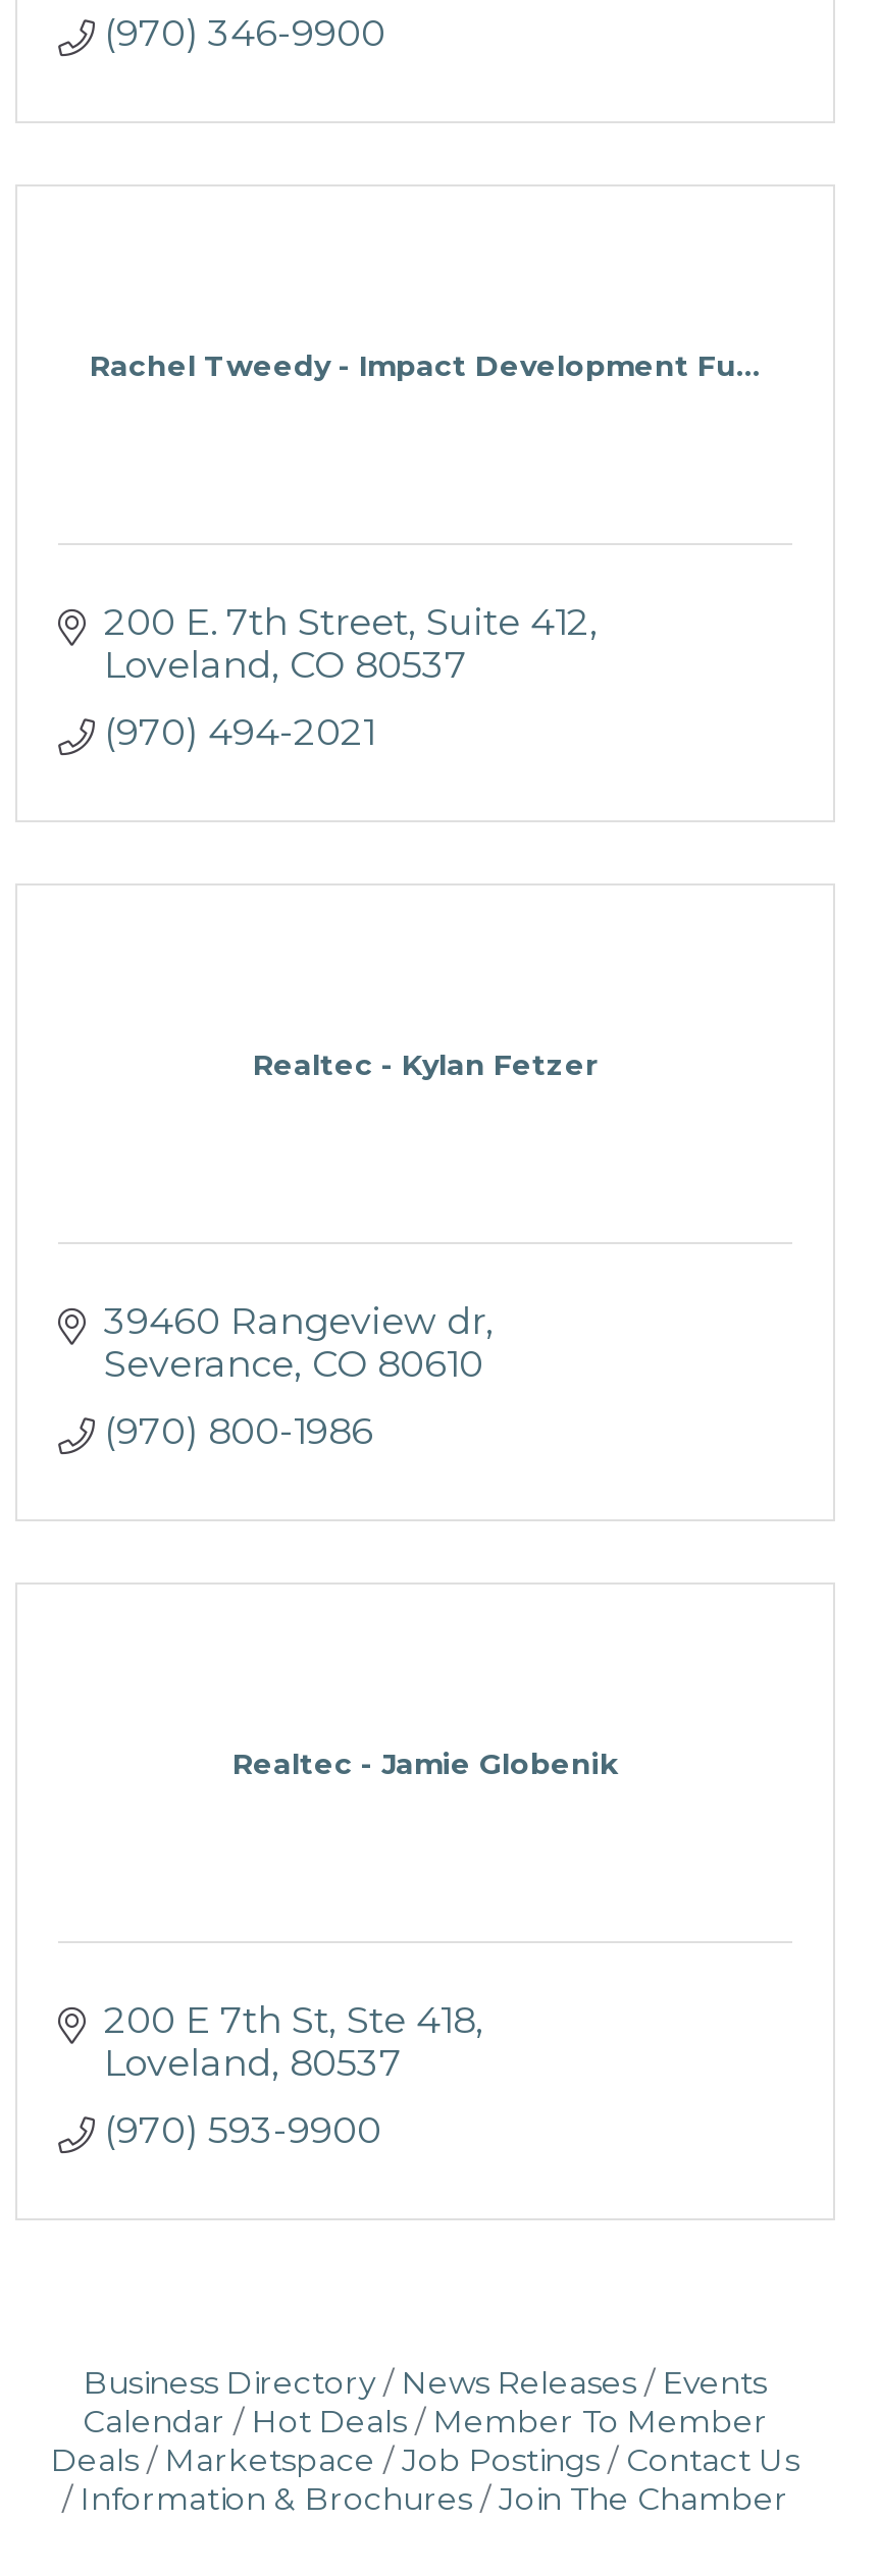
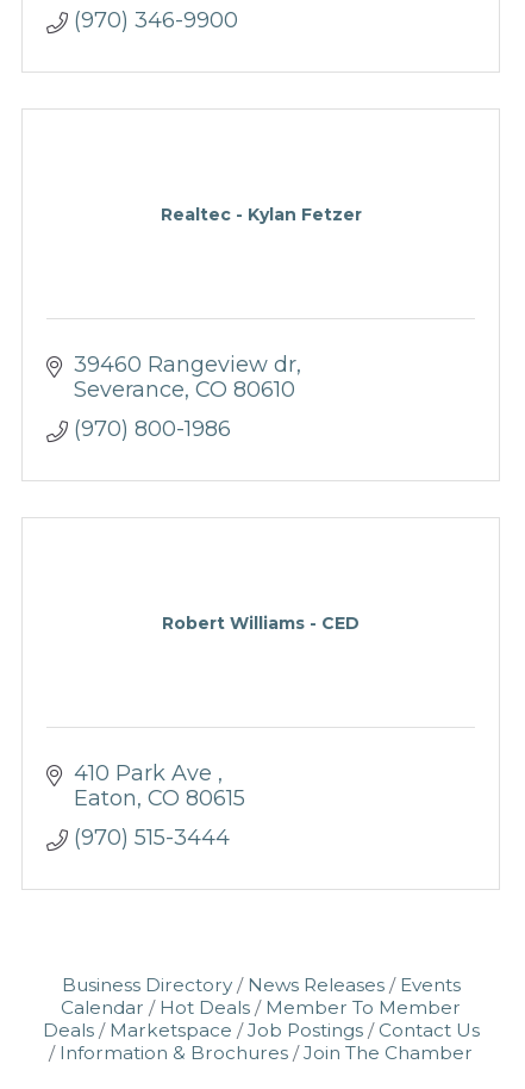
[90,348,761,385] Rachel Tweedy - Impact Development Fu... -> none
[104,600,589,755] 200 E. 7th Street Suite 412 | Loveland CO 80537 | (970) 494-2021 -> none
[232,1746,618,1783] Realtec - Jamie Globenik -> [162,613,360,634] Robert Williams - CED
[104,1998,475,2086] 200 E 7th St, Ste 418 | Loveland 80537 -> [73,760,245,811] 410 Park Ave | Eaton CO 80615
[104,2108,381,2153] (970) 593-9900 -> [73,824,229,851] (970) 515-3444

